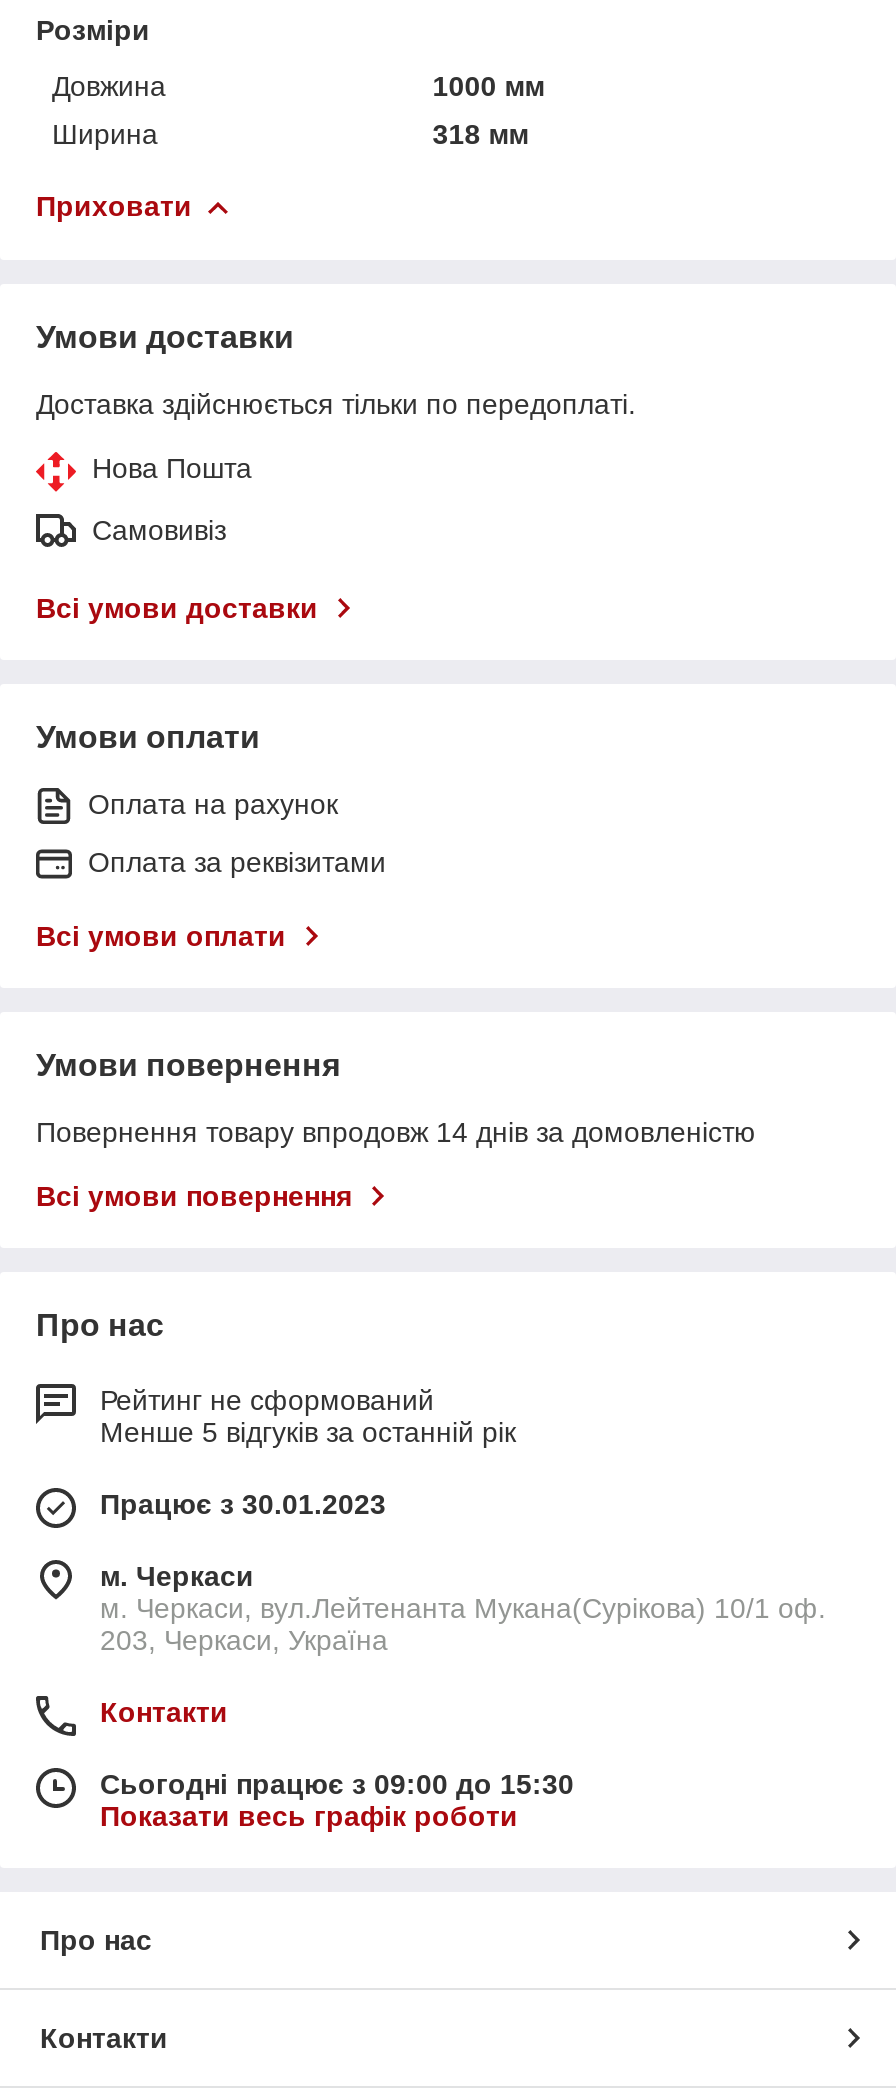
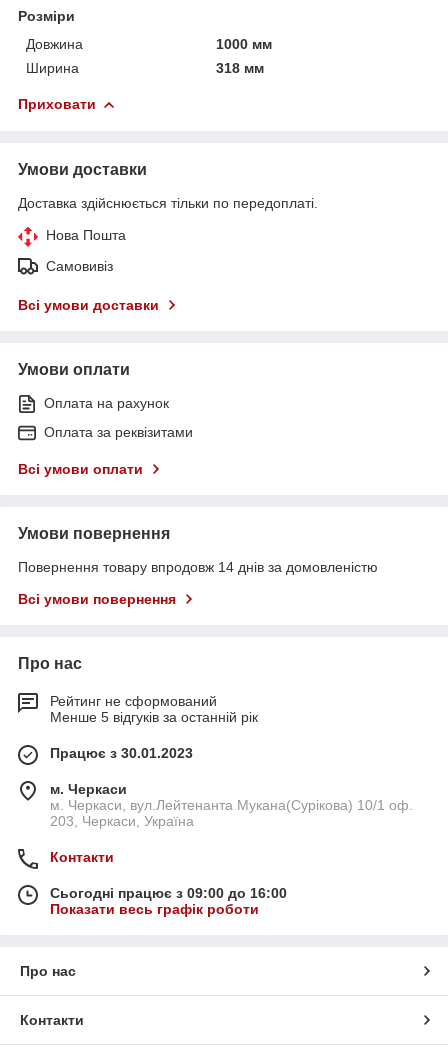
[100,1768,574,1800] Сьогодні працює з 09:00 до 15:30 -> [50,885,287,901] Сьогодні працює з 09:00 до 16:00

